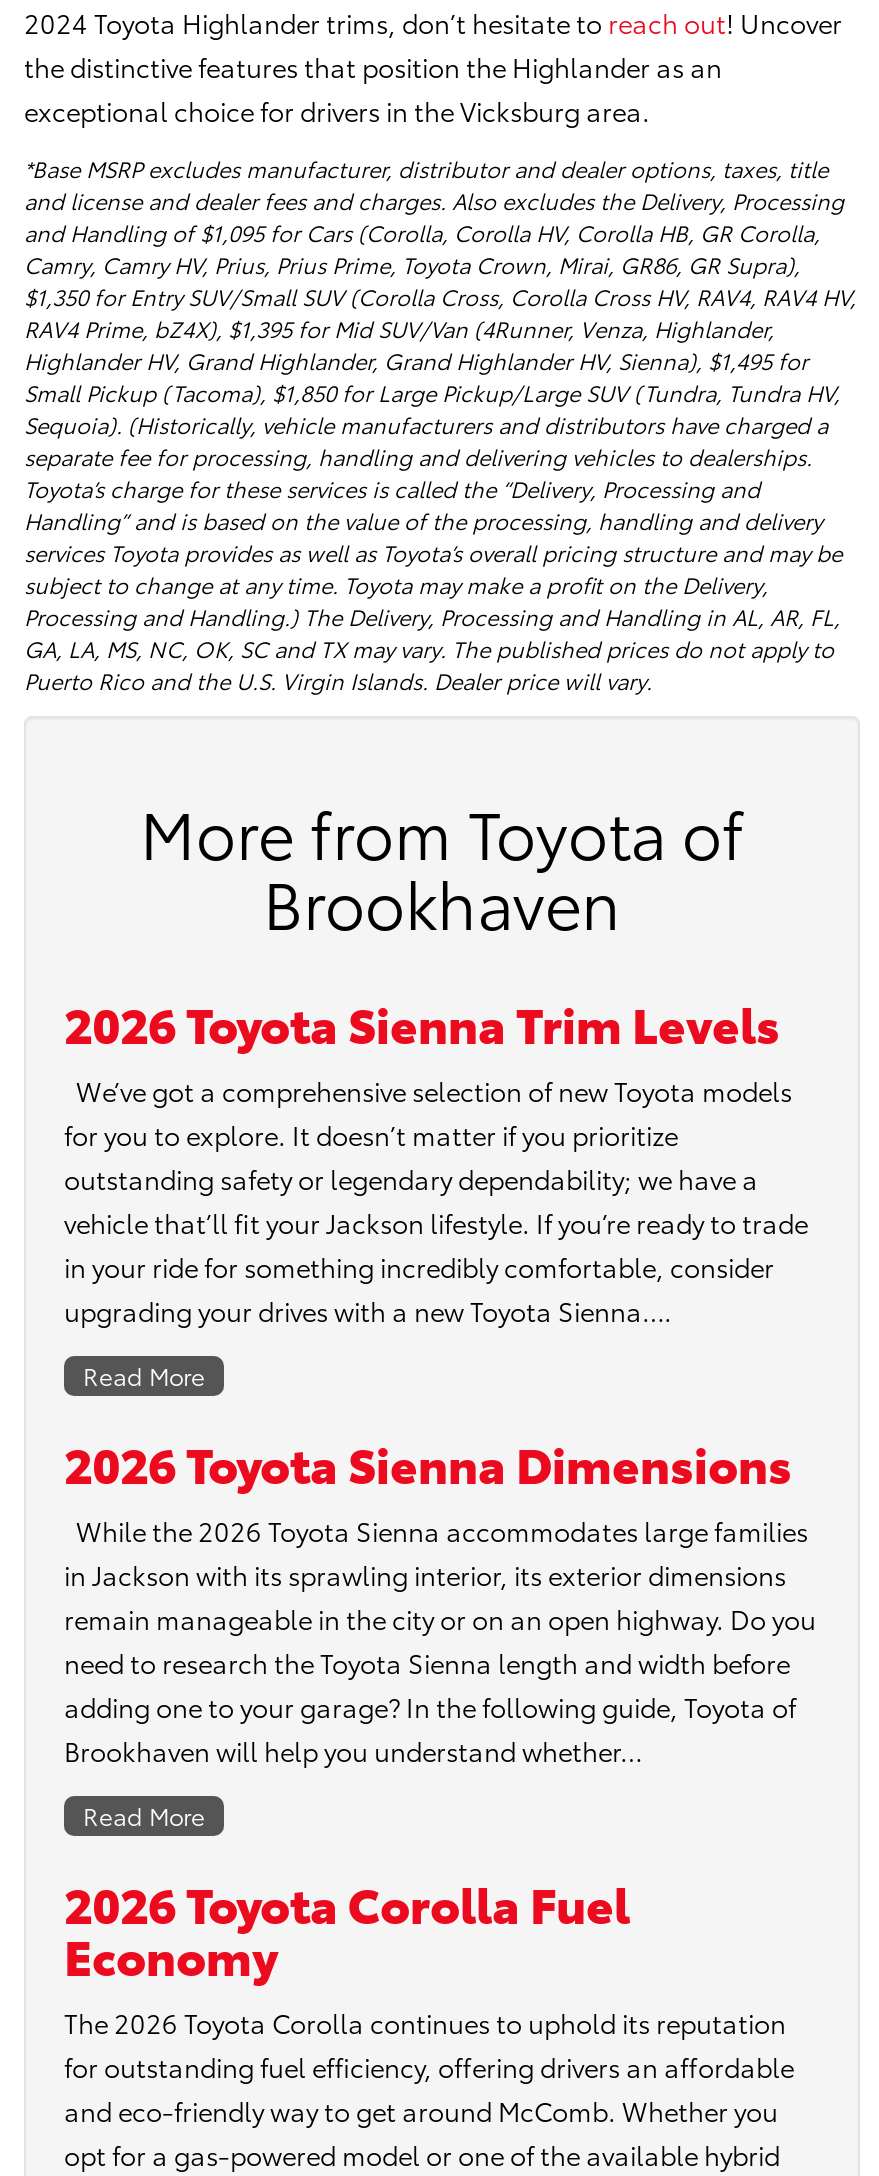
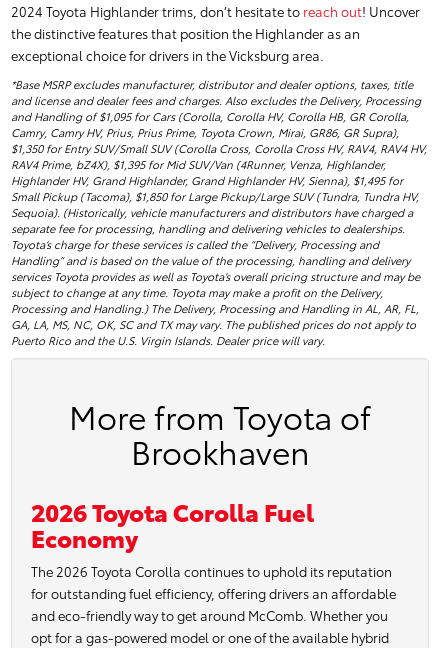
[64,988,816,1832] 2026 Toyota Sienna Trim Levels | We’ve got a comprehensive selection of new Toyota models | for you to explore. It doesn’t matter if you prioritize | outstanding safety or legendary dependability; we have a | vehicle that’ll fit your Jackson lifestyle. If you’re ready to trade | in your ride for something incredibly comfortable, consider | upgrading your drives with a new Toyota Sienna…. | Read More | 2026 Toyota Sienna Dimensions | While the 2026 Toyota Sienna accommodates large families | in Jackson with its sprawling interior, its exterior dimensions | remain manageable in the city or on an open highway. Do you | need to research the Toyota Sienna length and width before | adding one to your garage? In the following guide, Toyota of | Brookhaven will help you understand whether… | Read More -> none

